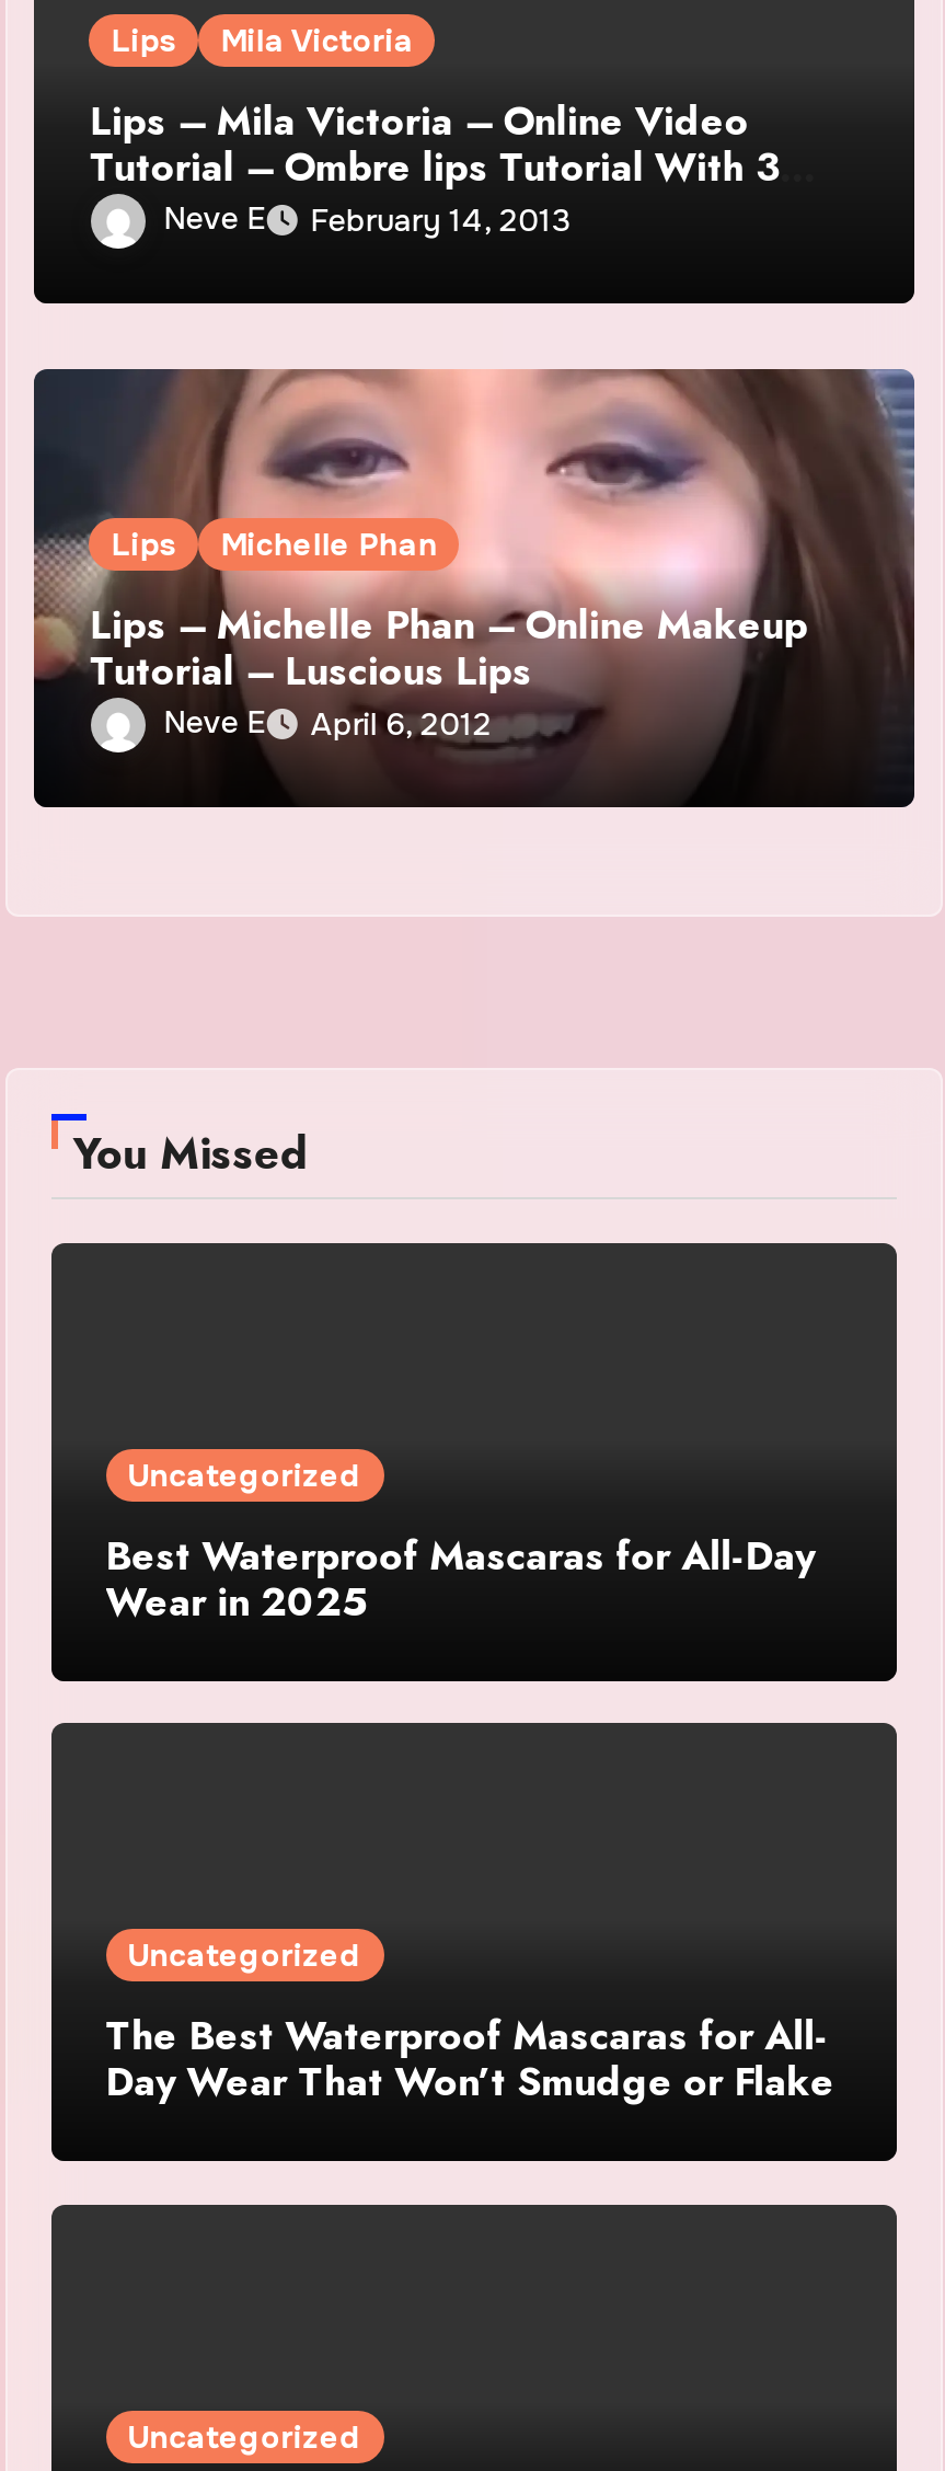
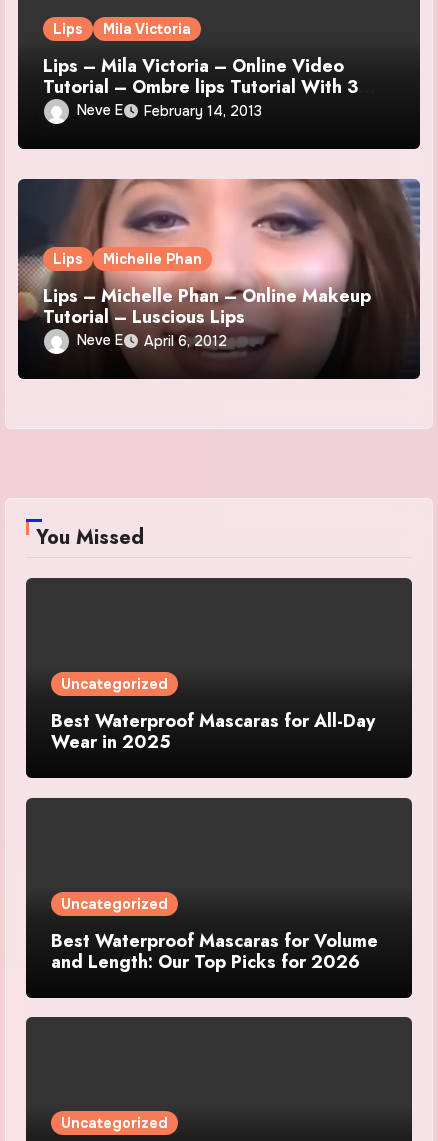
[105,2009,835,2112] The Best Waterproof Mascaras for All- | Day Wear That Won’t Smudge or Flake -> [51,928,378,975] Best Waterproof Mascaras for Volume | and Length: Our Top Picks for 2026

